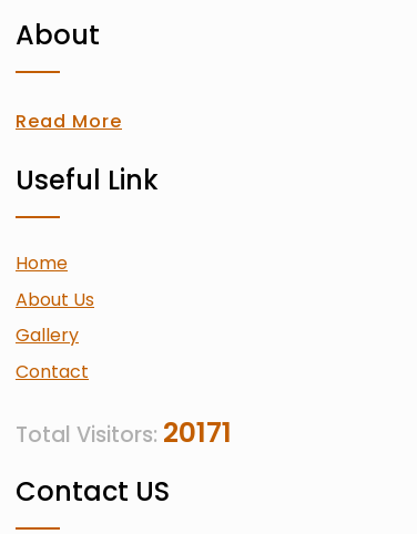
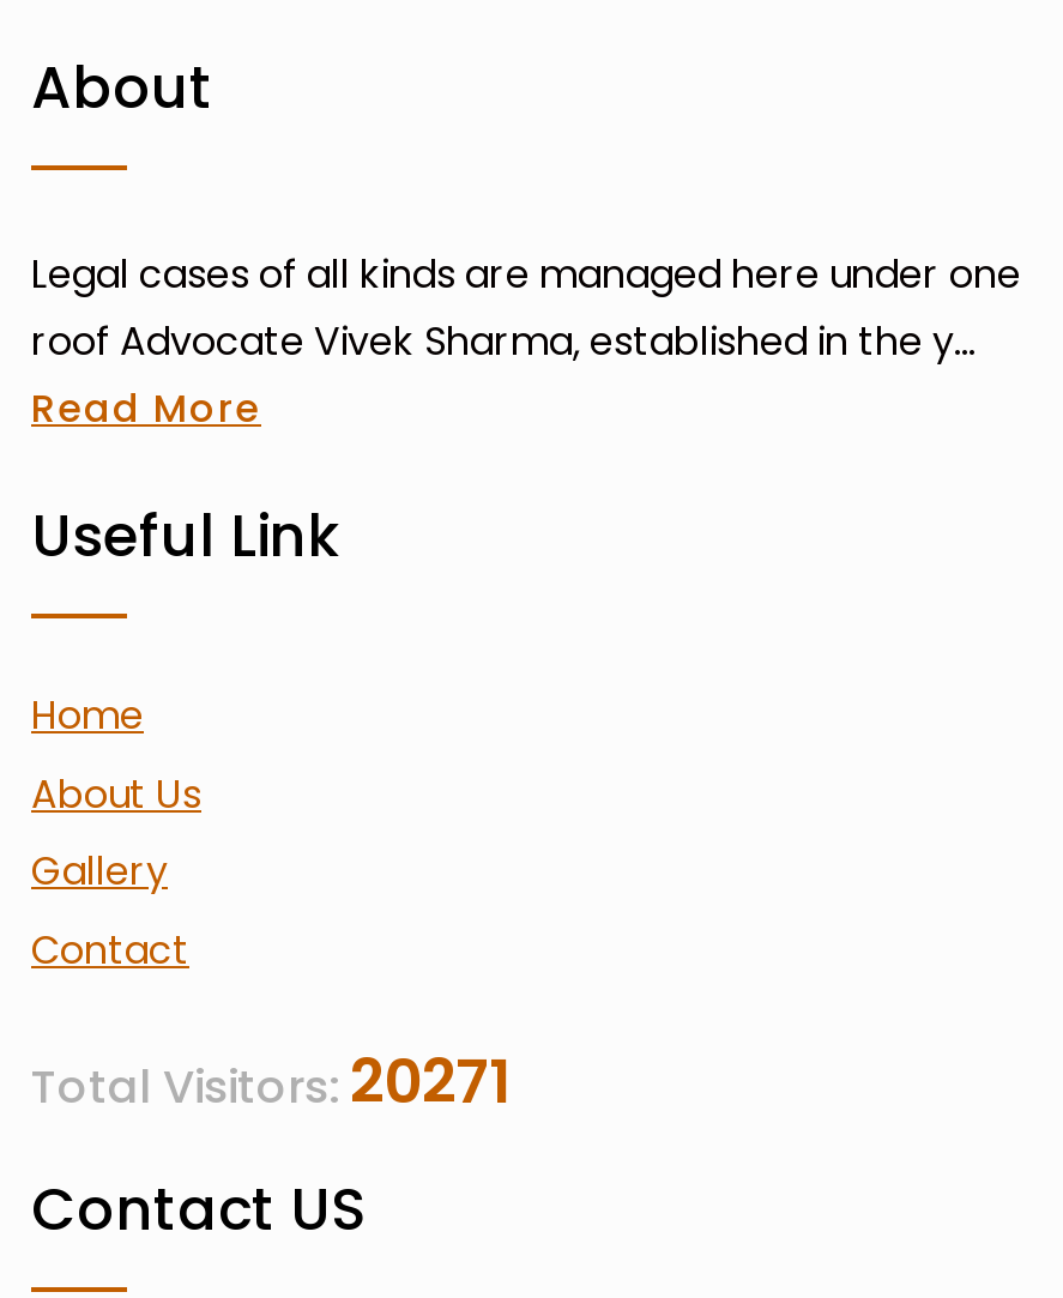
none -> [31,247,1021,369] Legal cases of all kinds are managed here under one | roof Advocate Vivek Sharma, established in the y...
[16,413,232,452] Total Visitors: 20171 -> [31,1040,511,1124] Total Visitors: 20271

